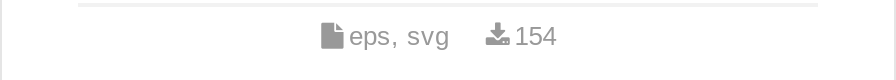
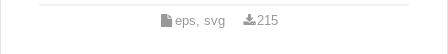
[514,22,556,52] 154 -> [257,13,278,28] 215

